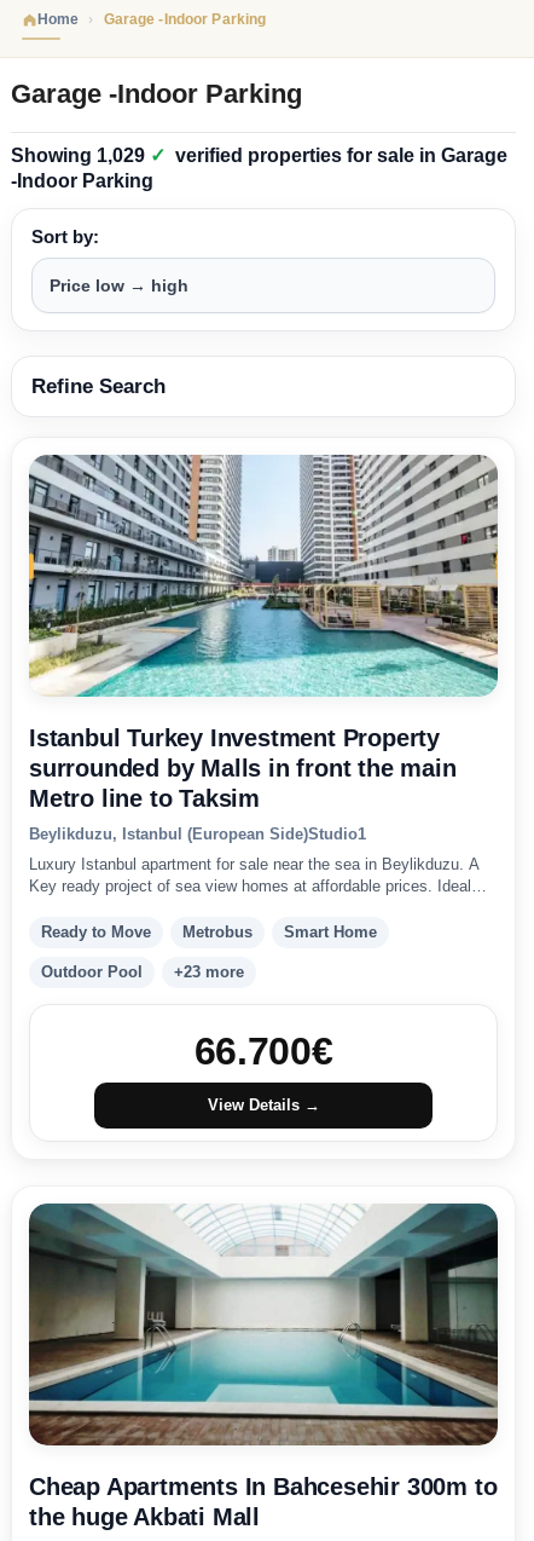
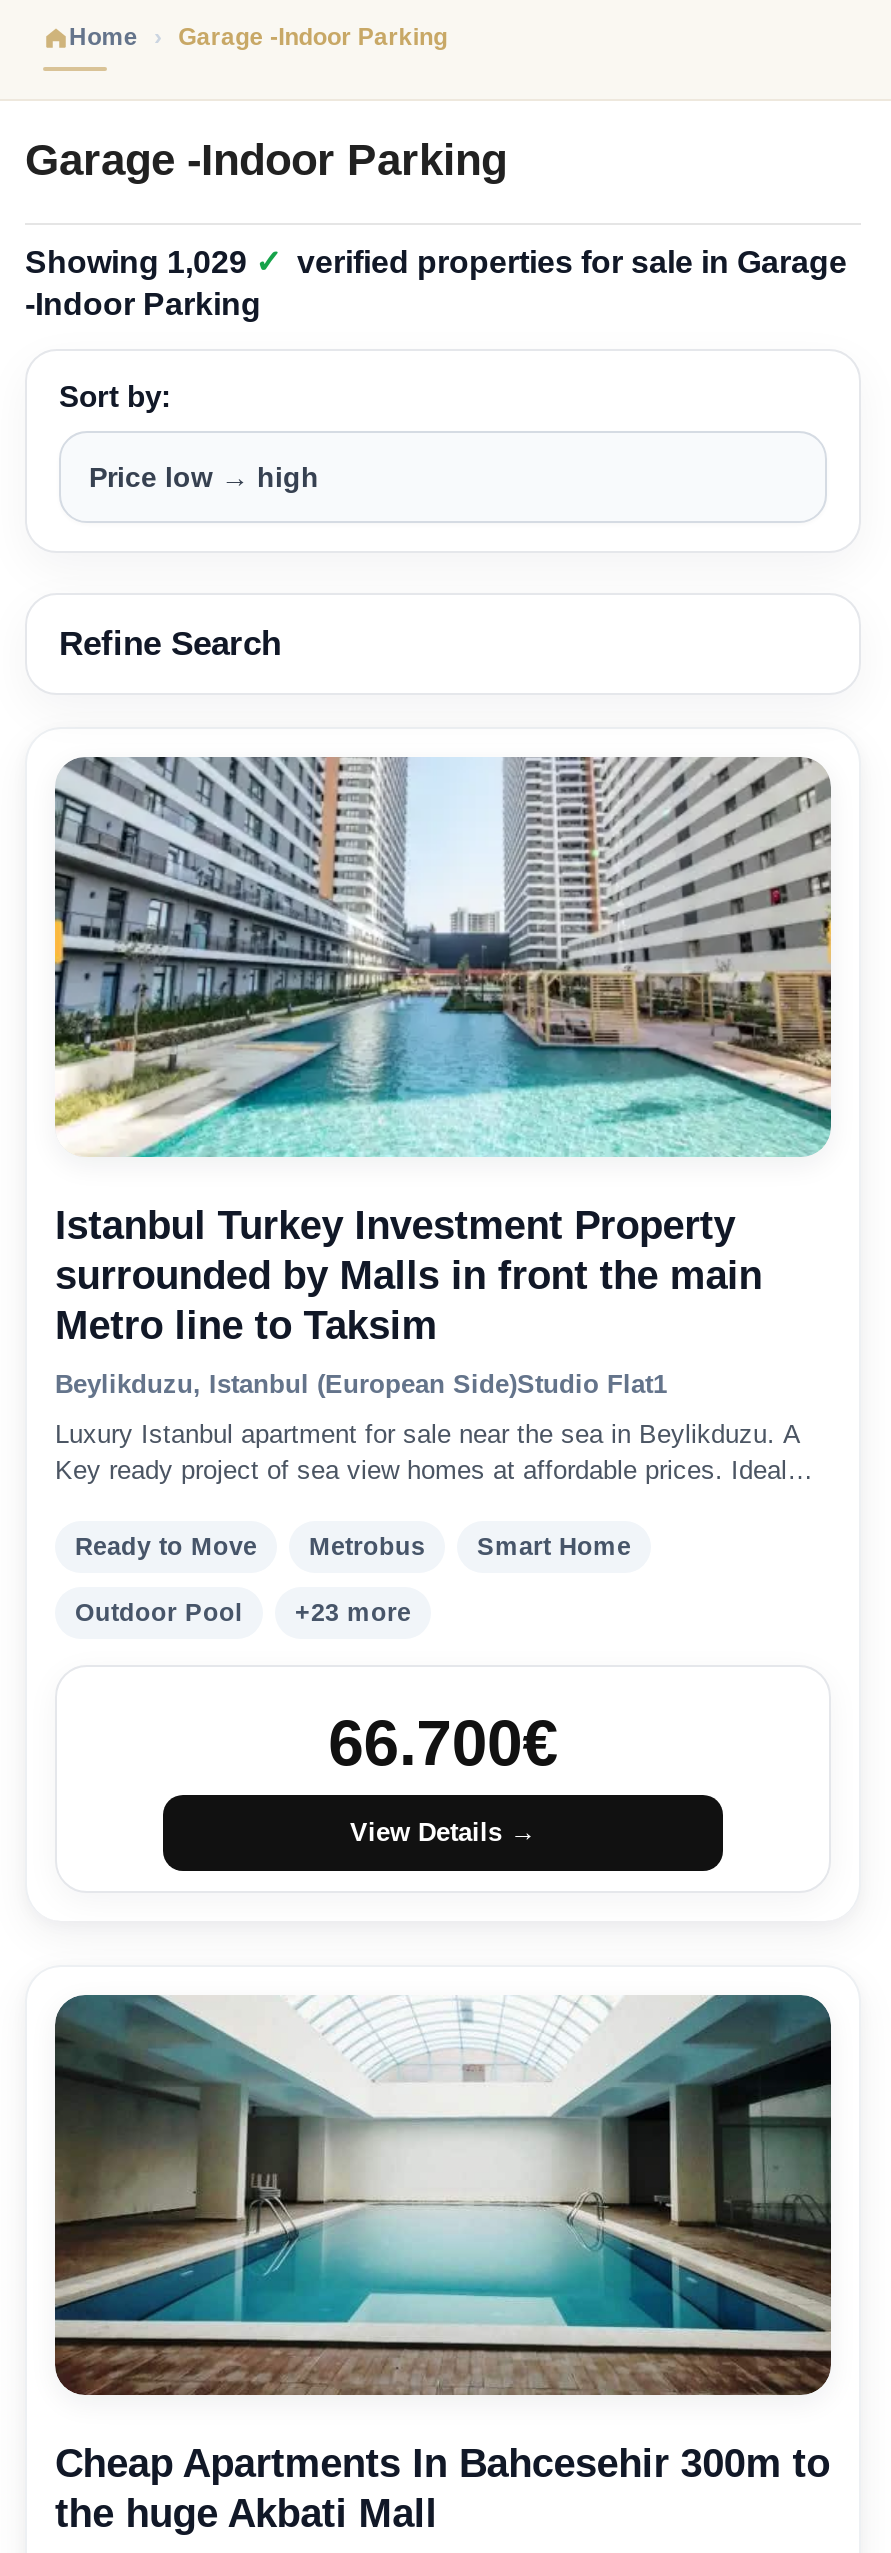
[29,825,366,843] Beylikduzu, Istanbul (European Side)Studio1 -> [55,1369,667,1399] Beylikduzu, Istanbul (European Side)Studio Flat1

